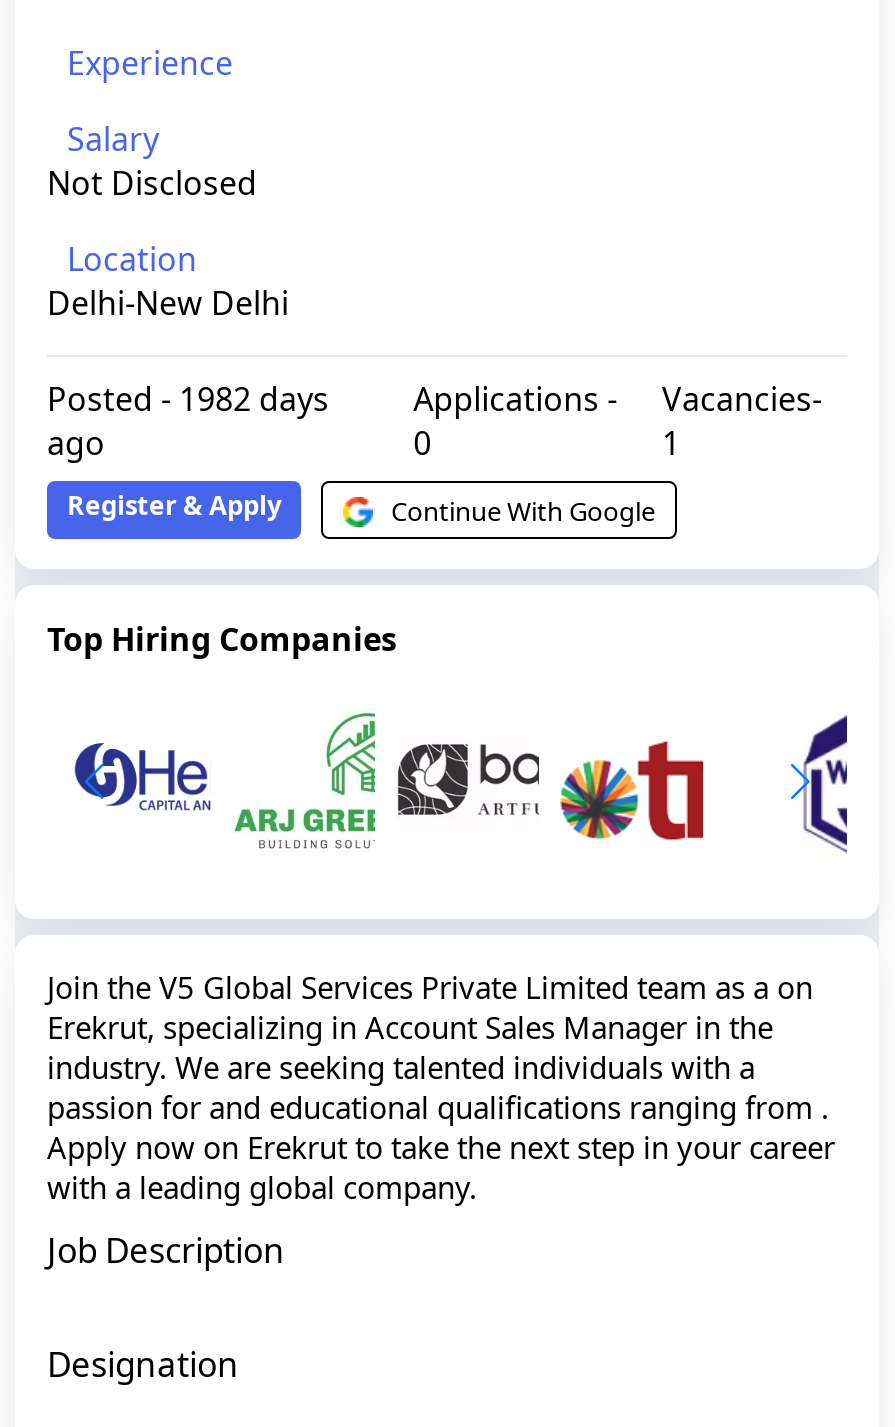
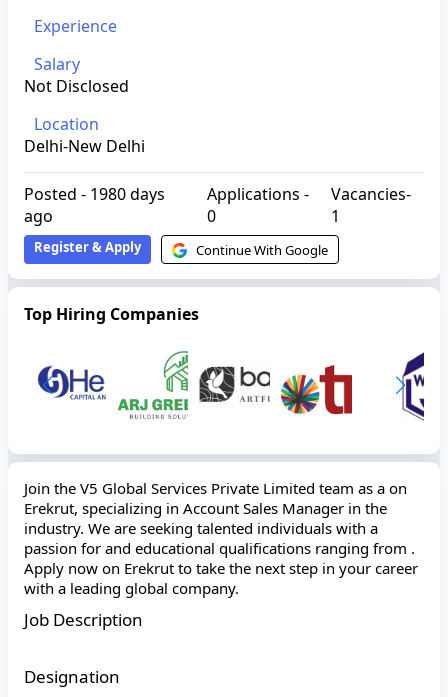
[47,377,822,421] Posted - 1982 days Applications - Vacancies- -> [24,183,411,205] Posted - 1980 days Applications - Vacancies-

